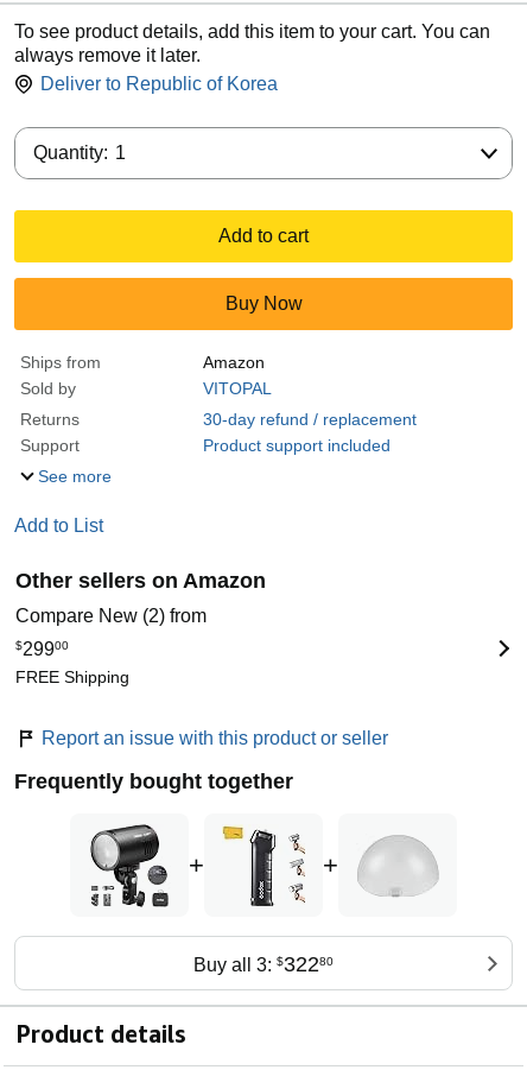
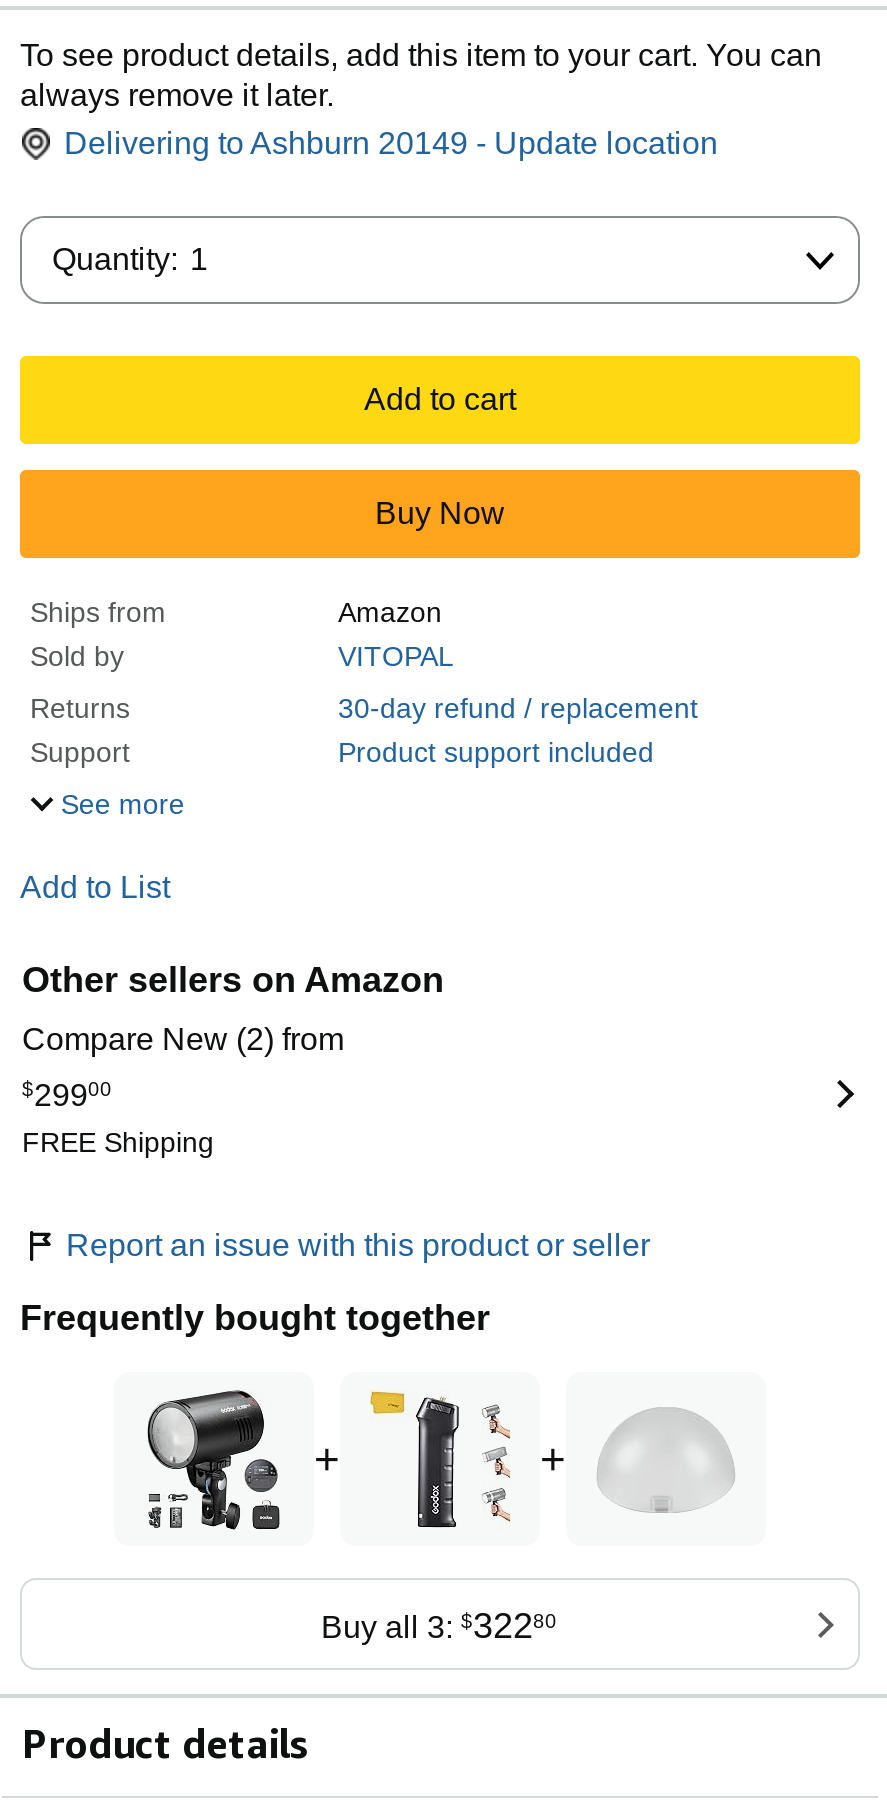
[40,74,278,94] Deliver to Republic of Korea -> [64,126,718,160] Delivering to Ashburn 20149 - Update location

